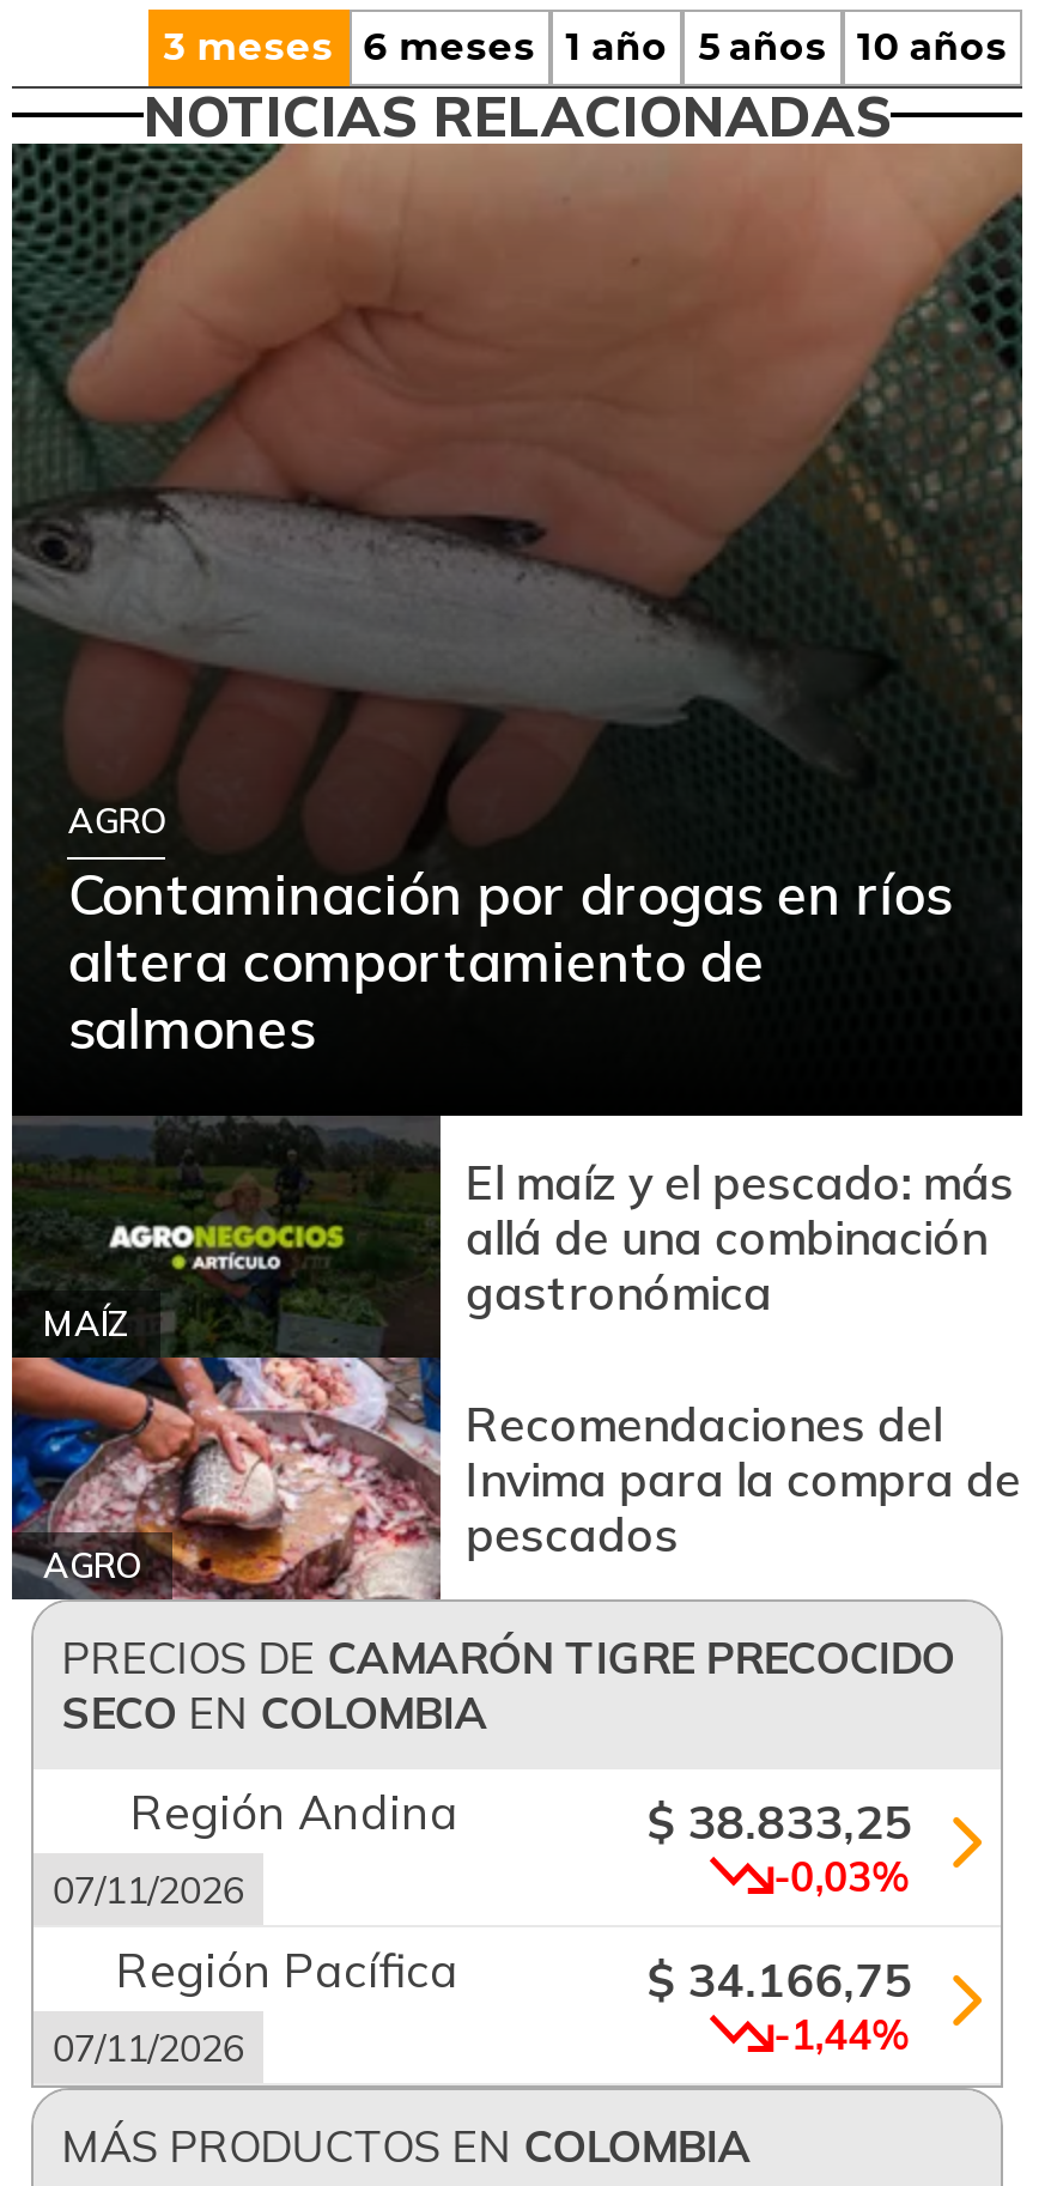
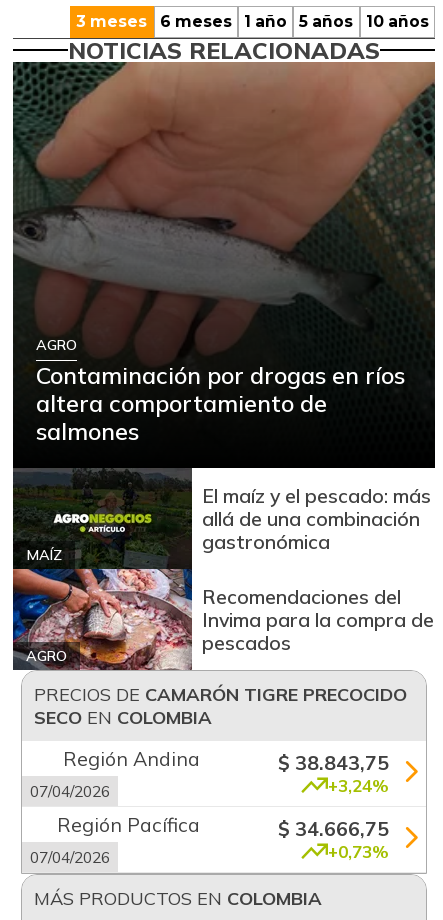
[647,1792,913,1852] $ 38.833,25 -> [278,750,389,775] $ 38.843,75
[52,1865,244,1913] 07/11/2026 -> [30,781,110,801] 07/04/2026
[774,1852,913,1902] -0,03% -> [328,775,389,796] +3,24%
[647,1950,913,2010] $ 34.166,75 -> [278,816,389,841] $ 34.666,75
[52,2023,244,2071] 07/11/2026 -> [30,847,110,867] 07/04/2026
[774,2010,913,2060] -1,44% -> [328,841,389,862] +0,73%

